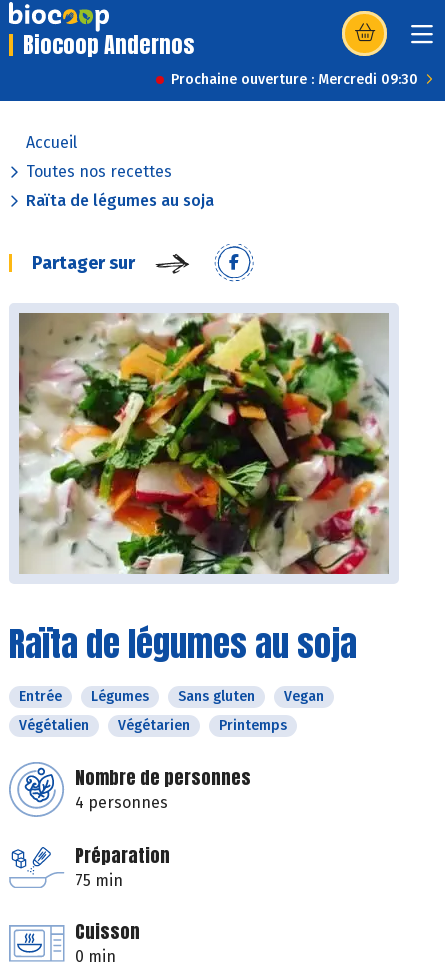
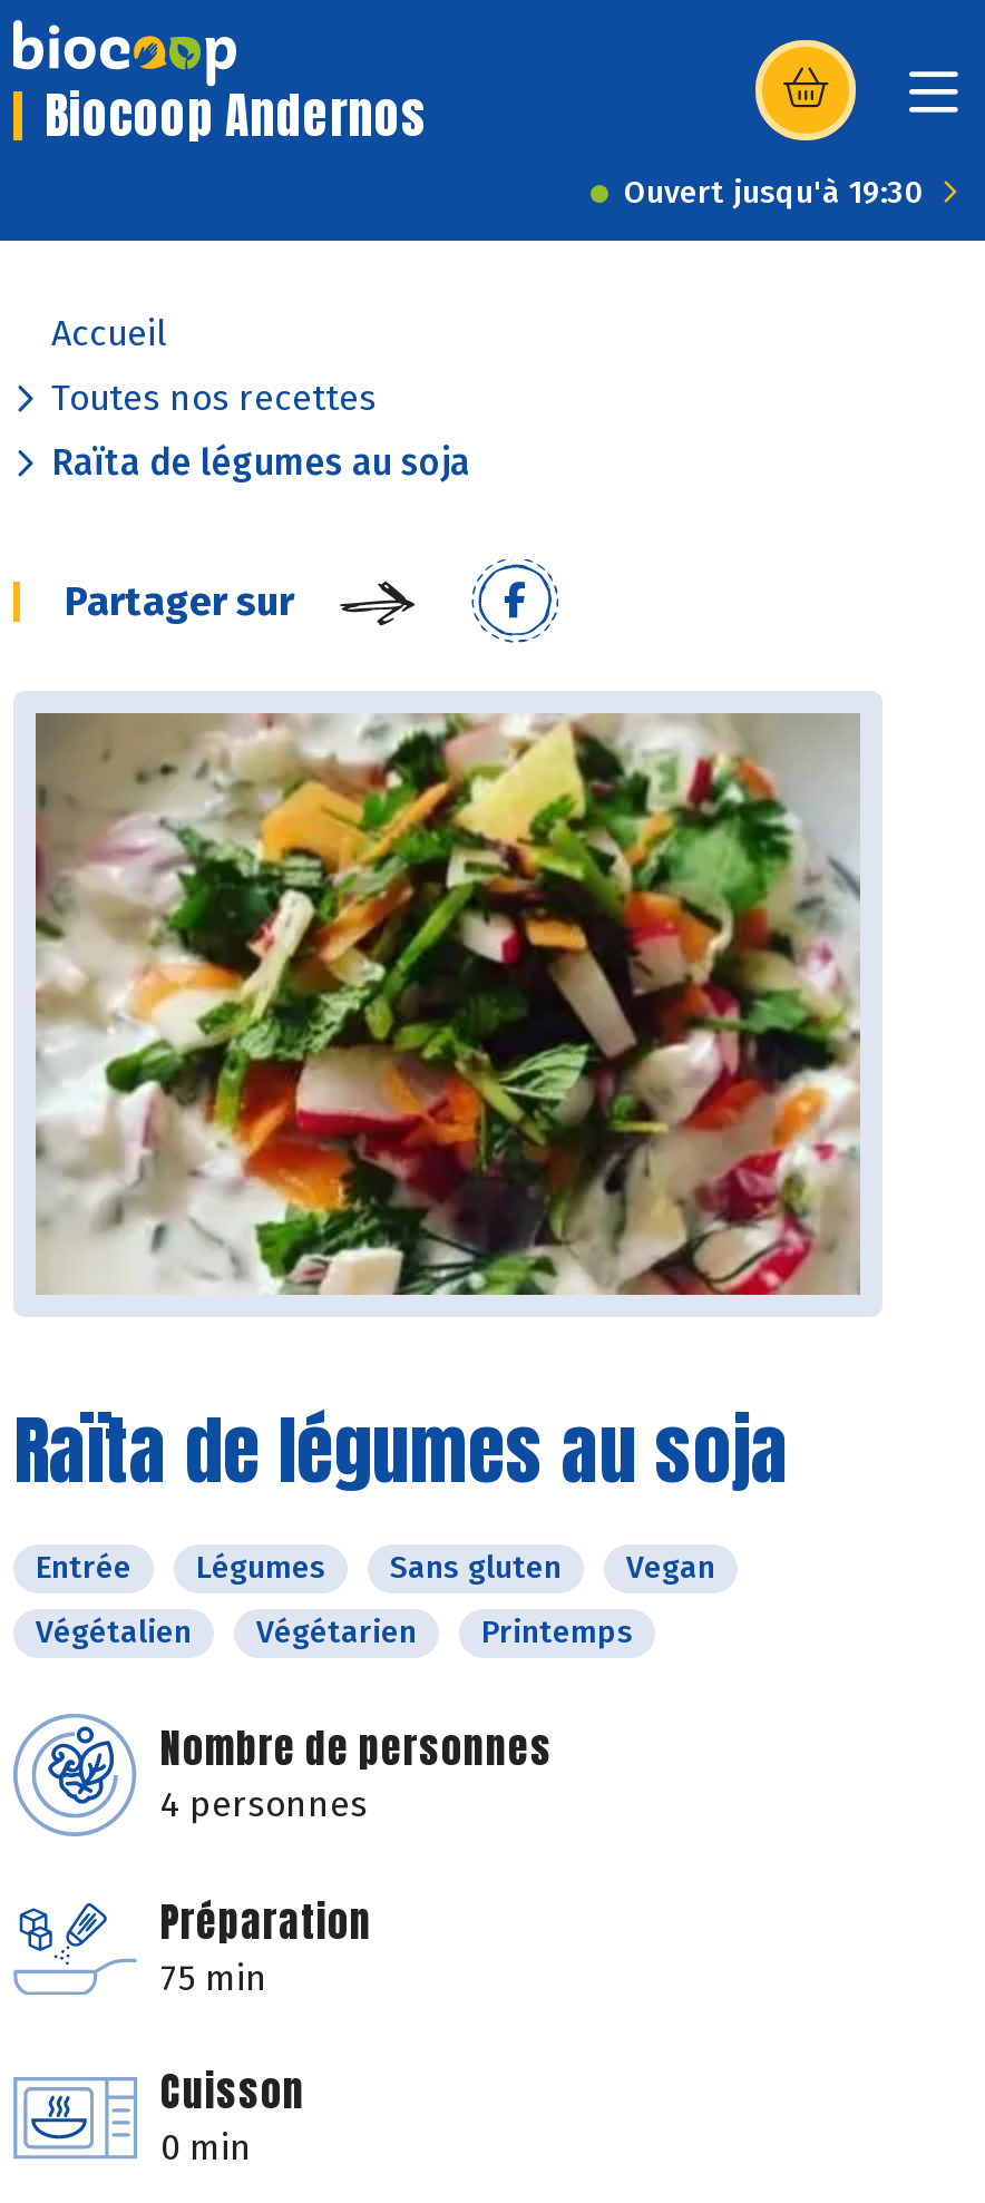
[171,71,418,88] Prochaine ouverture : Mercredi 09:30 -> [624,174,925,212] Ouvert jusqu'à 19:30

